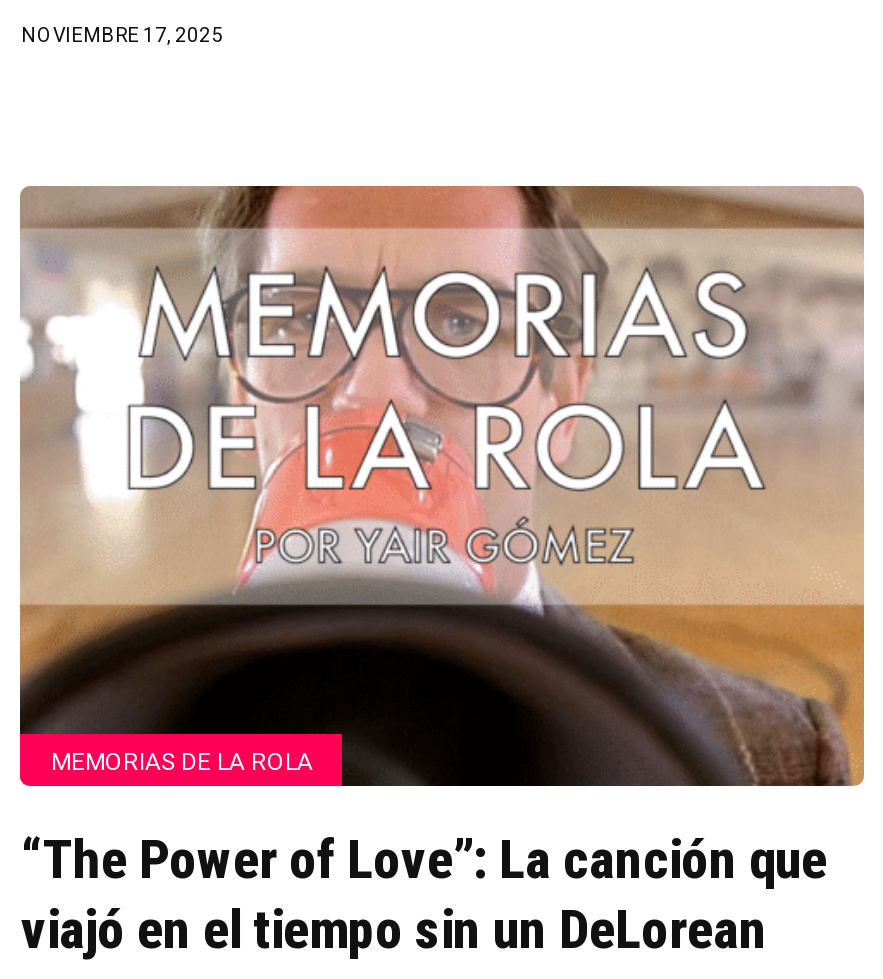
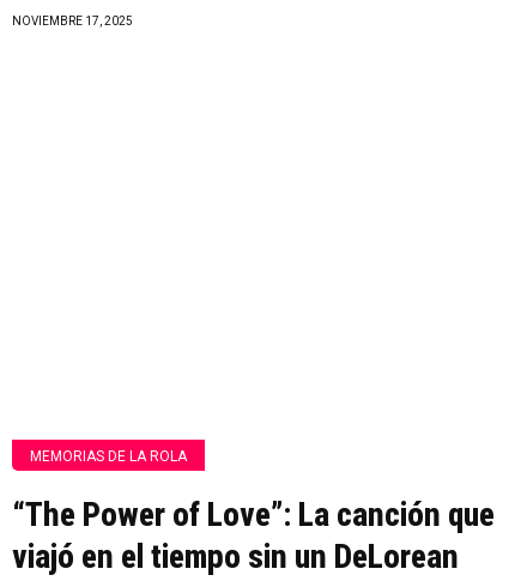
[18,184,866,788] [image] -> none

